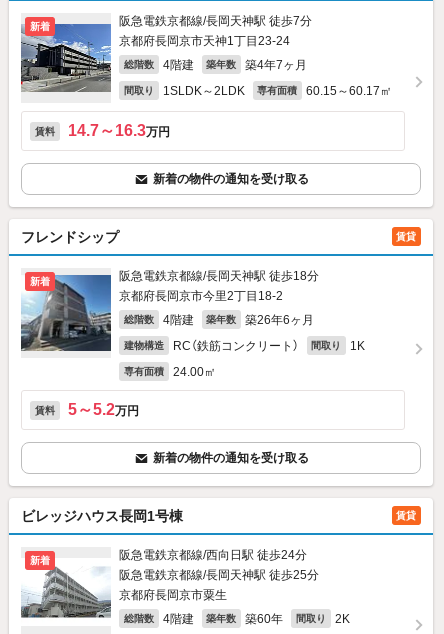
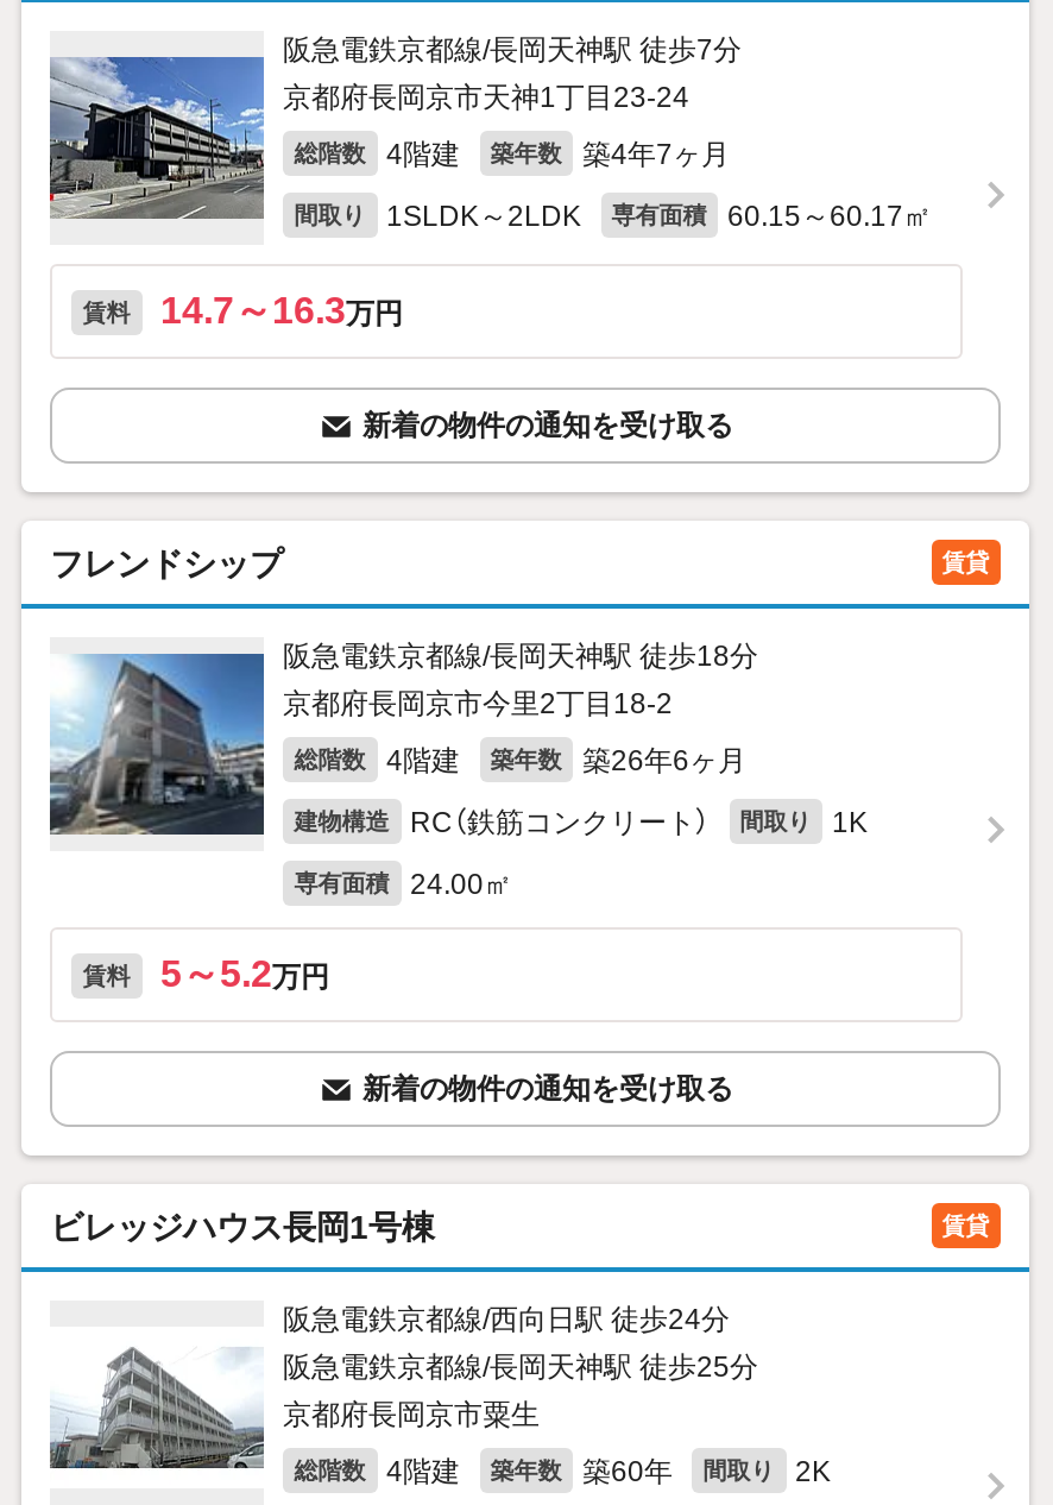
[30,20,50,31] 新着 -> none
[30,275,50,286] 新着 -> none
[30,554,50,565] 新着 -> none

